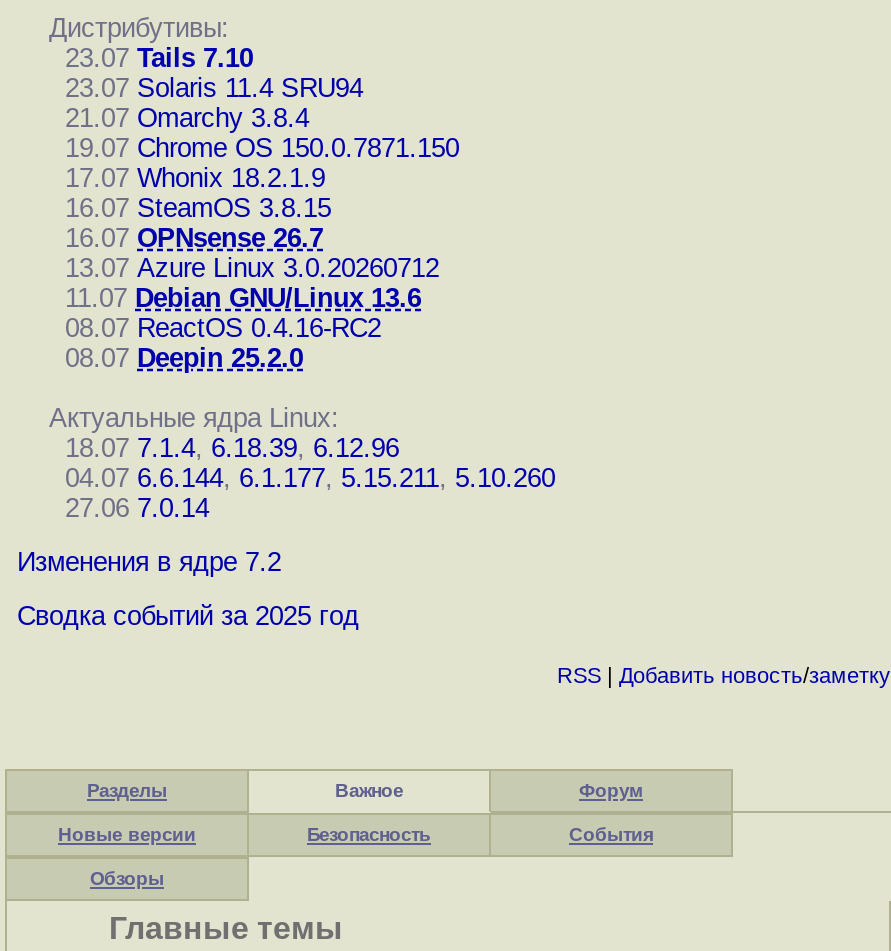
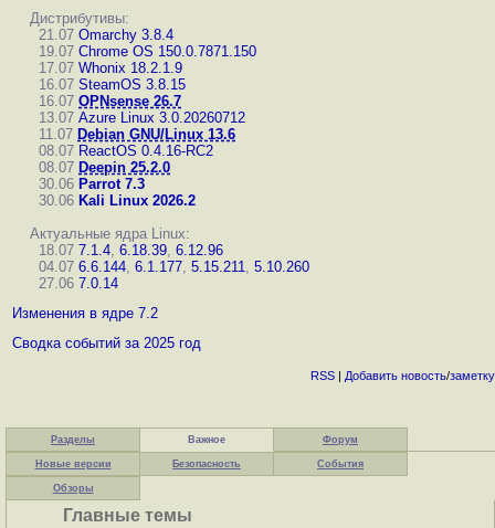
[49,43,363,103] 23.07 Tails 7.10 | 23.07 Solaris 11.4 SRU94 -> none
moved [49,103,459,373] -> [30,27,256,176]: 21.07 Omarchy 3.8.4 | 19.07 Chrome OS 150.0.7871.150 | 17.07 Whonix 18.2.1.9 | ... | 08.07 ReactOS 0.4.16-RC2 | 08.07 Deepin 25.2.0
none -> [30,176,196,209] 30.06 Parrot 7.3 | 30.06 Kali Linux 2026.2

